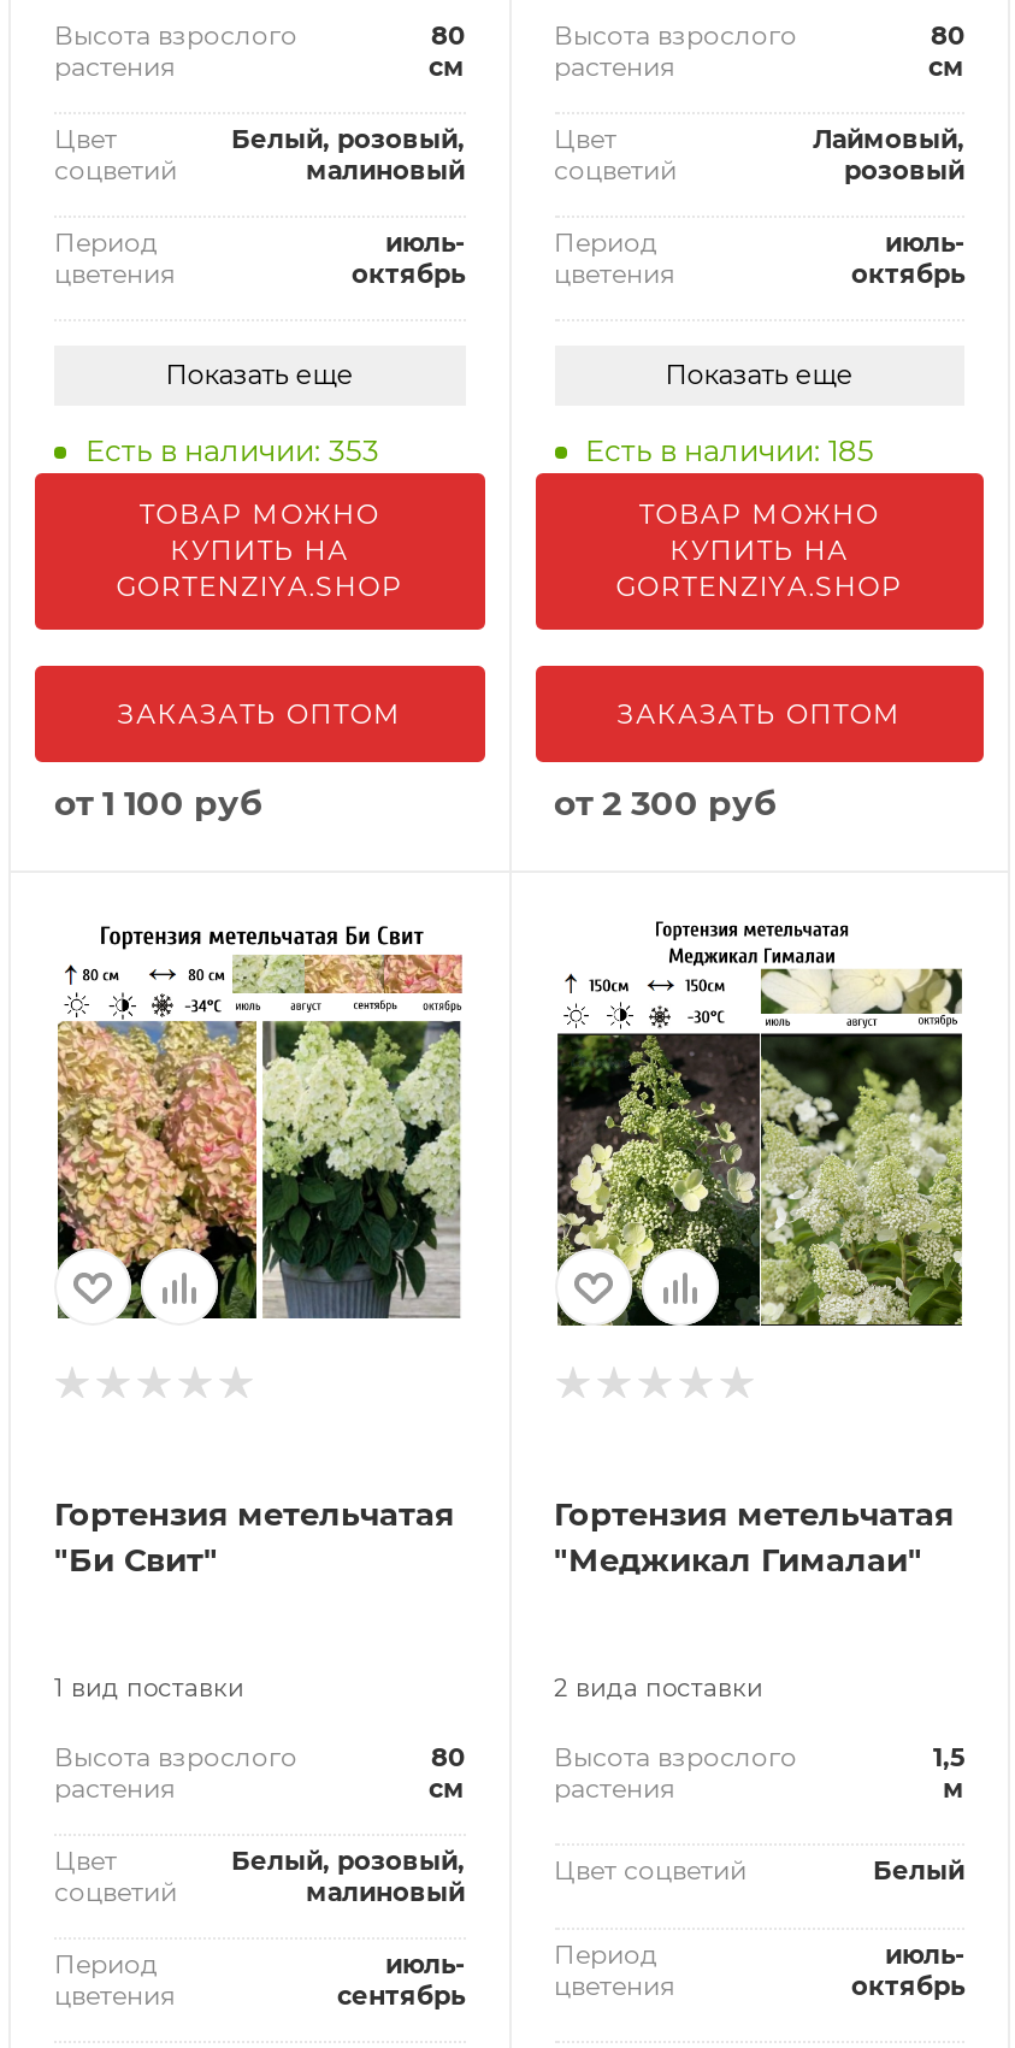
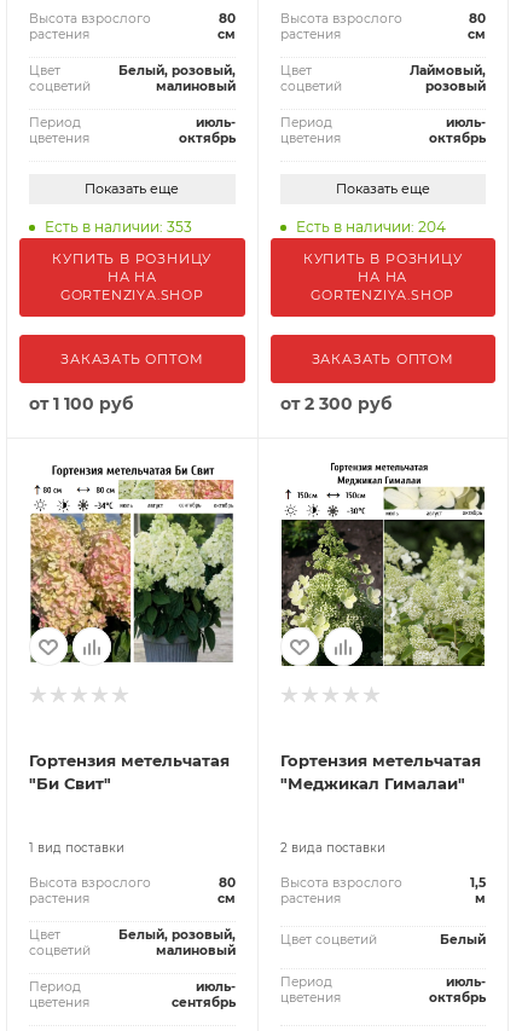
[585,432,874,469] Есть в наличии: 185 -> [295,218,445,236] Есть в наличии: 204
[139,497,380,567] ТОВАР МОЖНО | КУПИТЬ НА -> [52,250,212,285] КУПИТЬ В РОЗНИЦУ | НА НА
[639,497,879,567] ТОВАР МОЖНО | КУПИТЬ НА -> [303,250,462,285] КУПИТЬ В РОЗНИЦУ | НА НА

